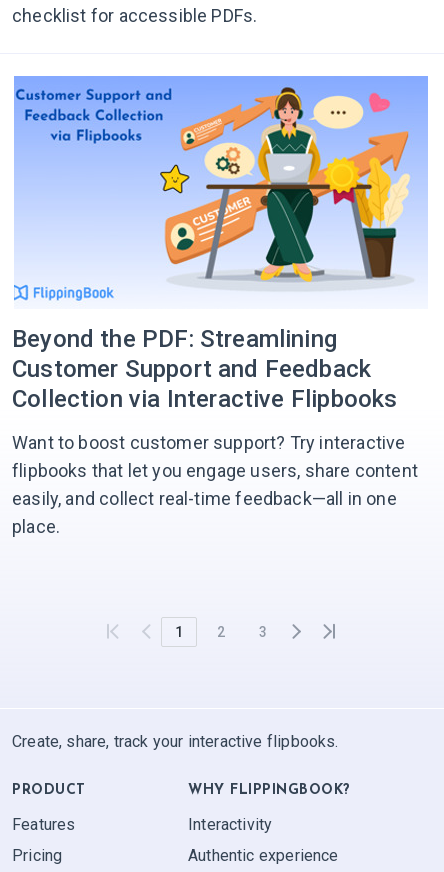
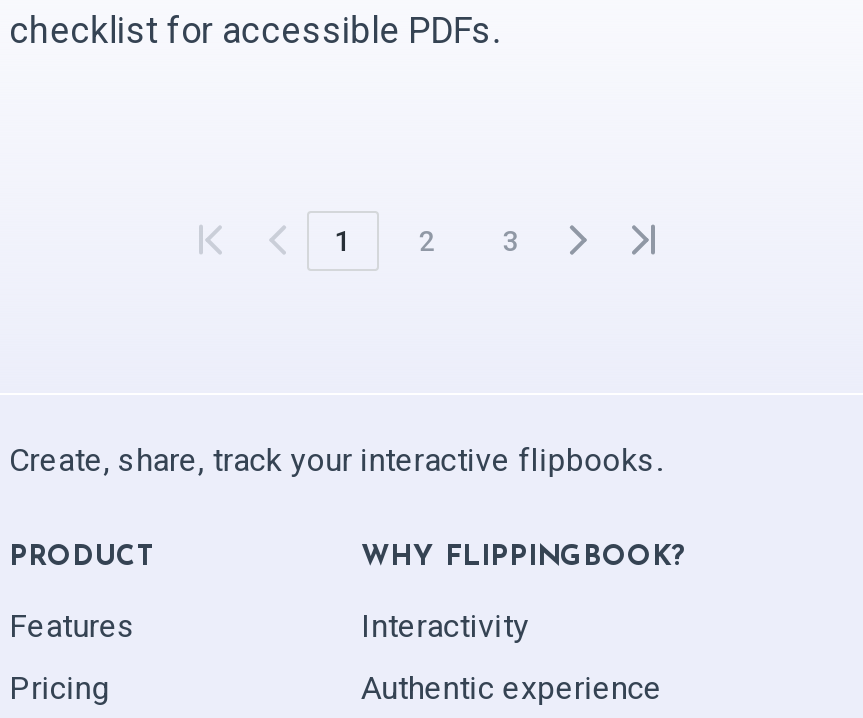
[12,76,428,537] [image] | Beyond the PDF: Streamlining | Customer Support and Feedback | Collection via Interactive Flipbooks | Want to boost customer support? Try interactive | flipbooks that let you engage users, share content | easily, and collect real-time feedback—all in one | place. -> none

